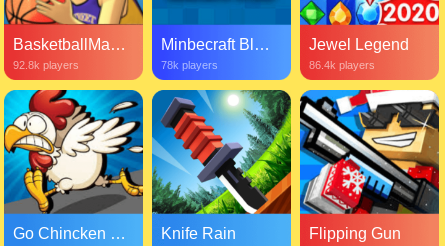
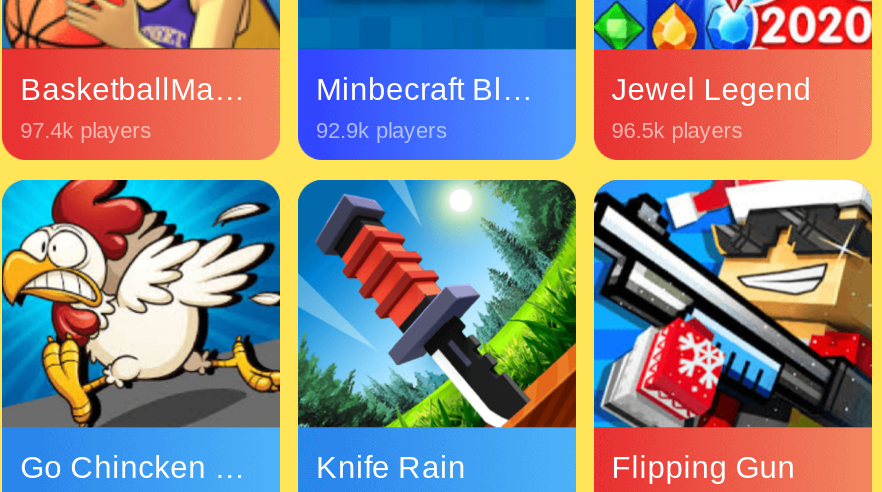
[13,59,79,71] 92.8k players -> [20,118,152,142] 97.4k players
[161,59,218,71] 78k players -> [316,118,448,142] 92.9k players
[309,59,375,71] 86.4k players -> [612,118,744,142] 96.5k players

